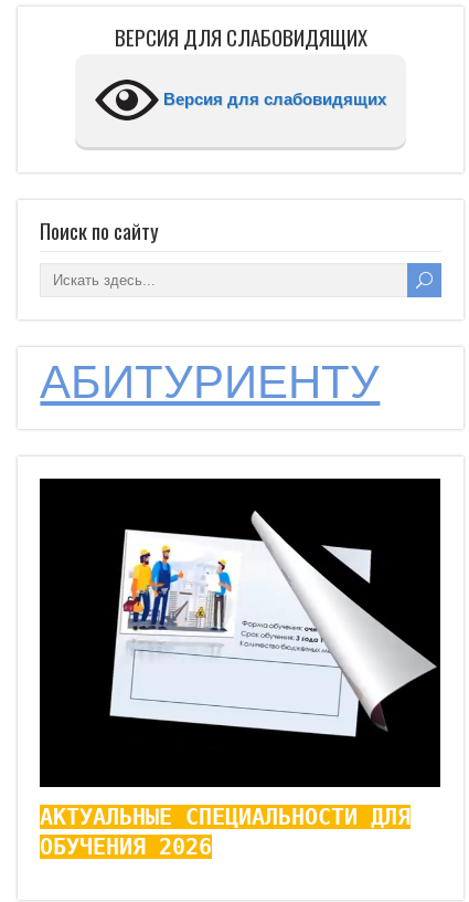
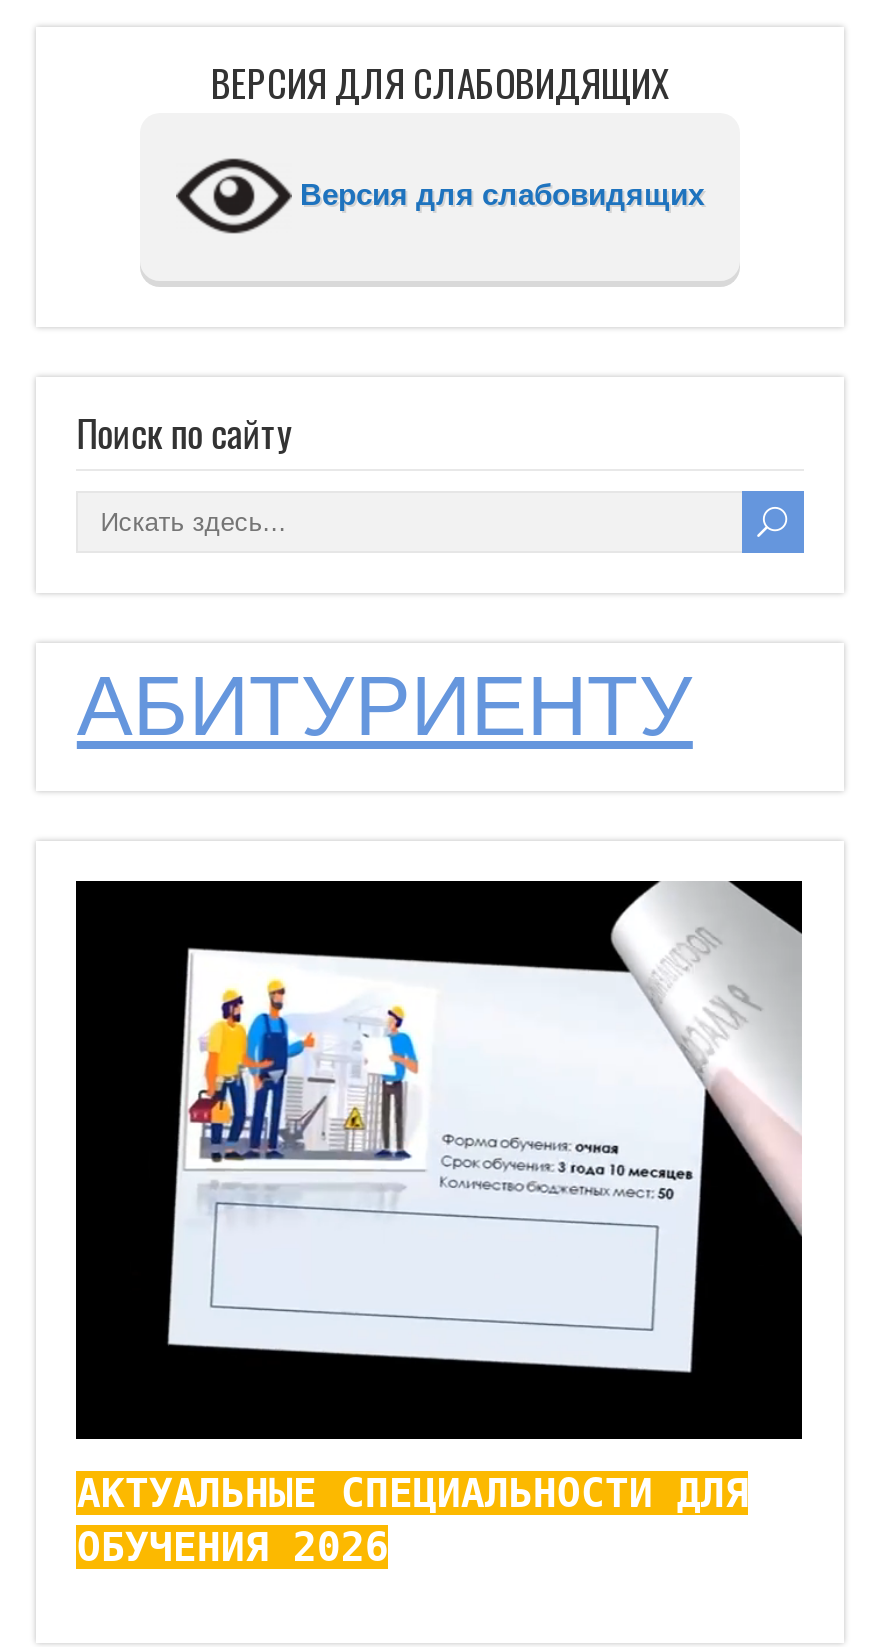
[90,478,441,751] [image] -> [166,881,802,1375] [image]

